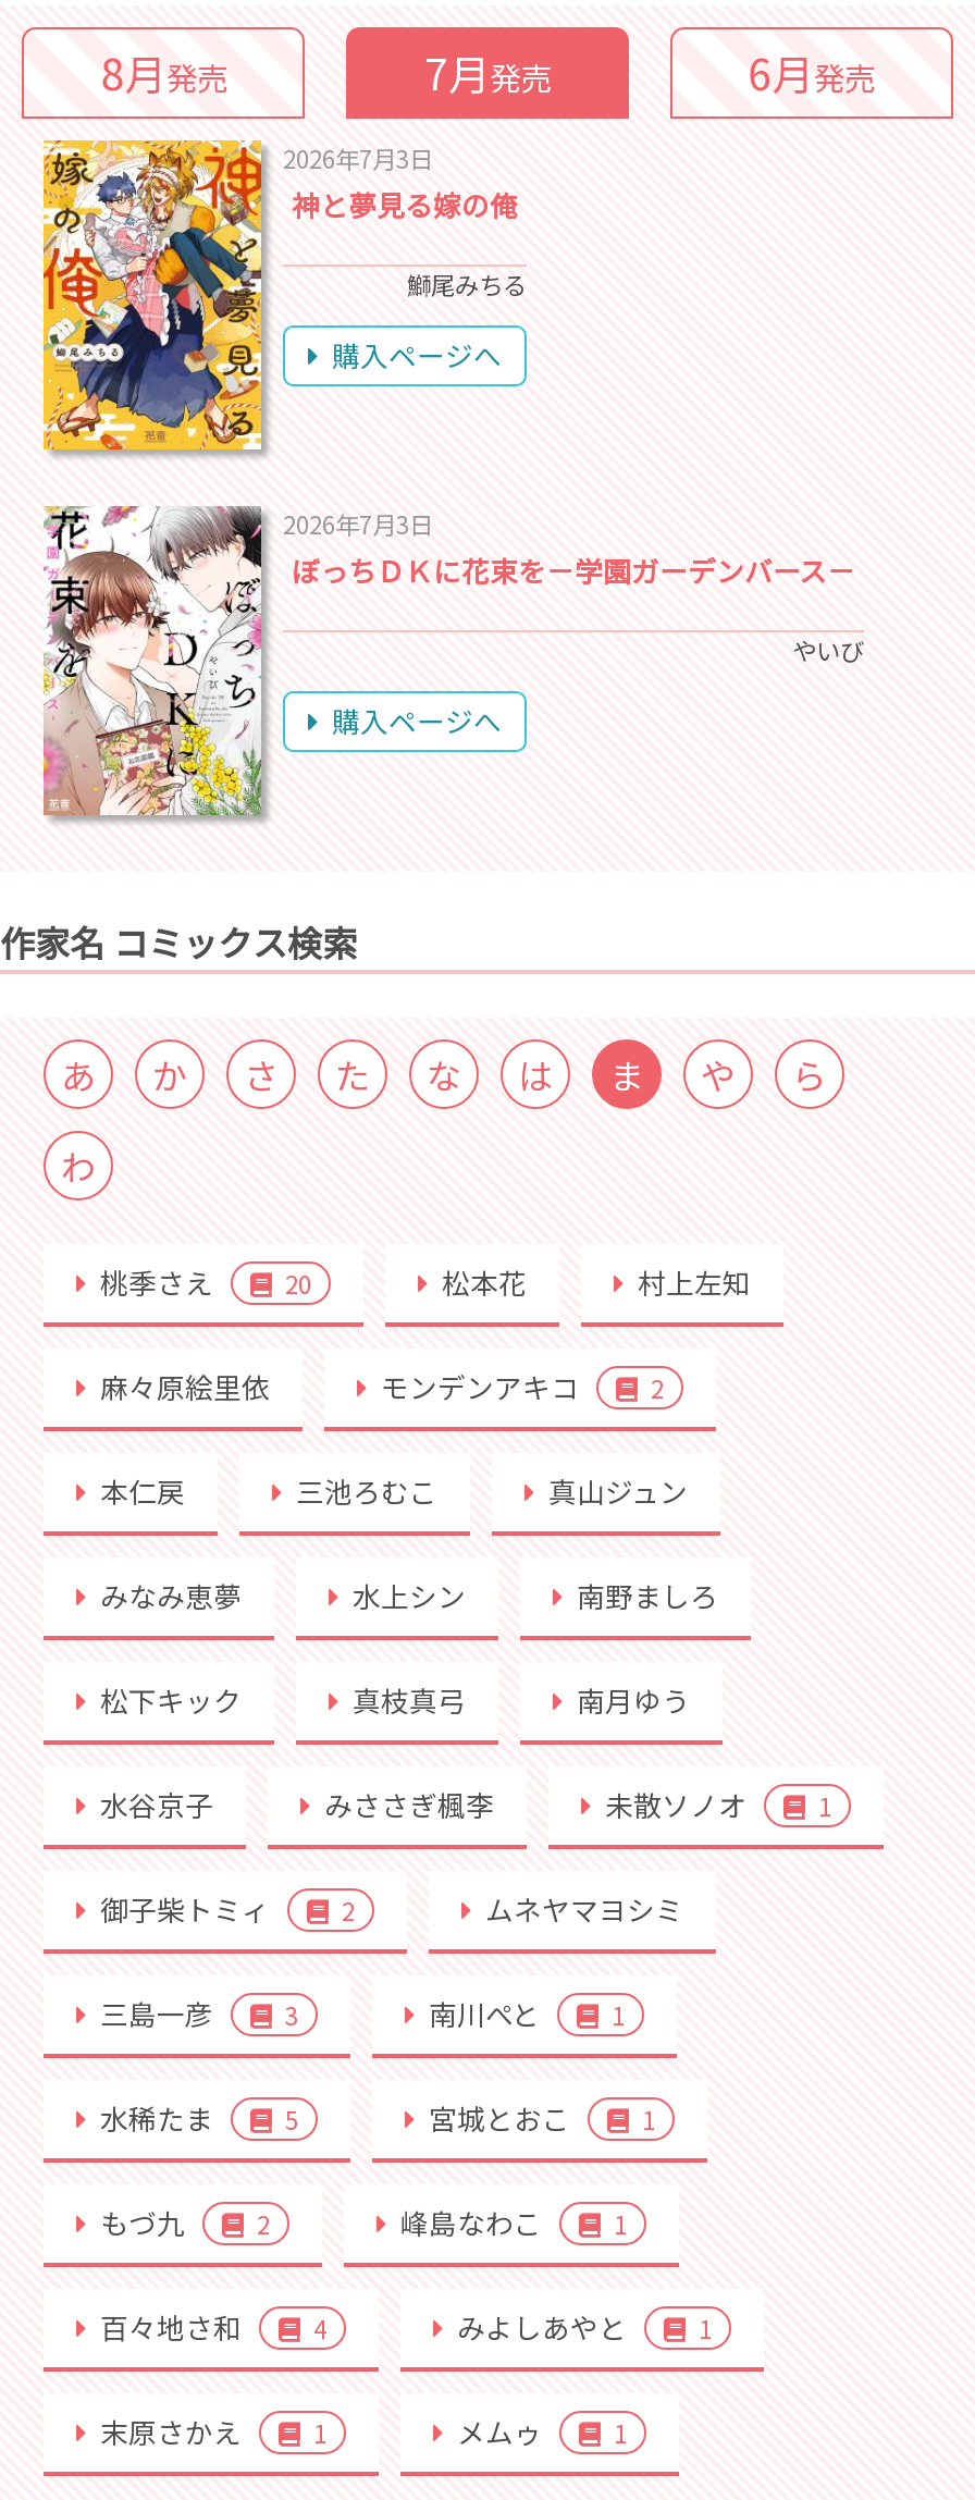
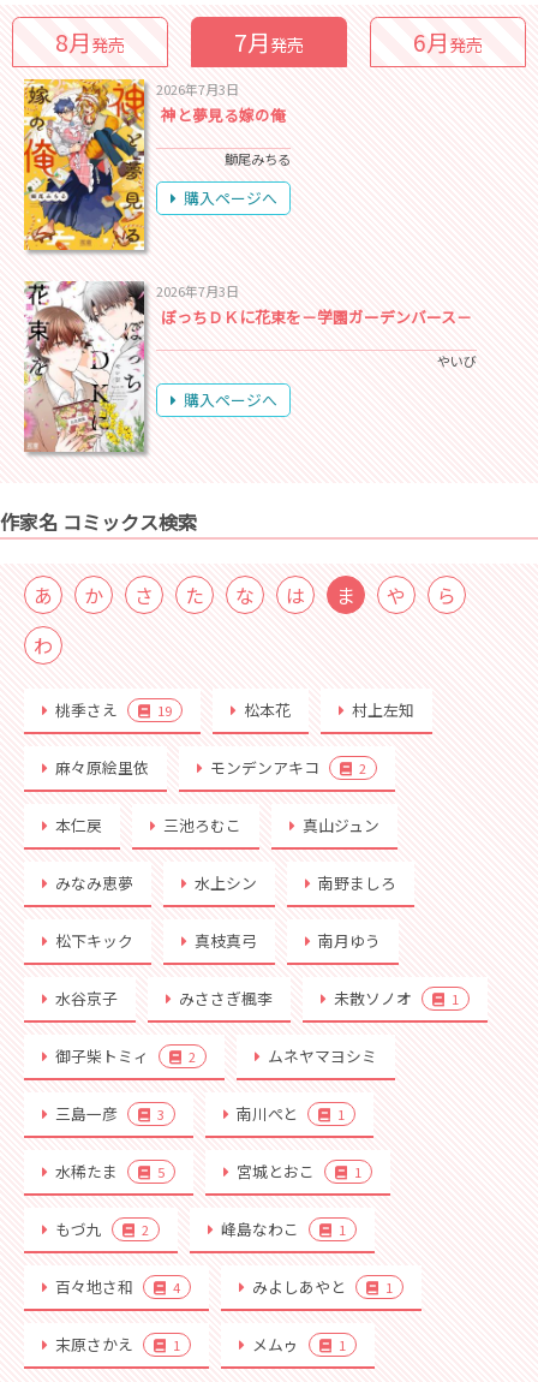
[285,1266,311,1301] 20 -> [157,701,172,720] 19

